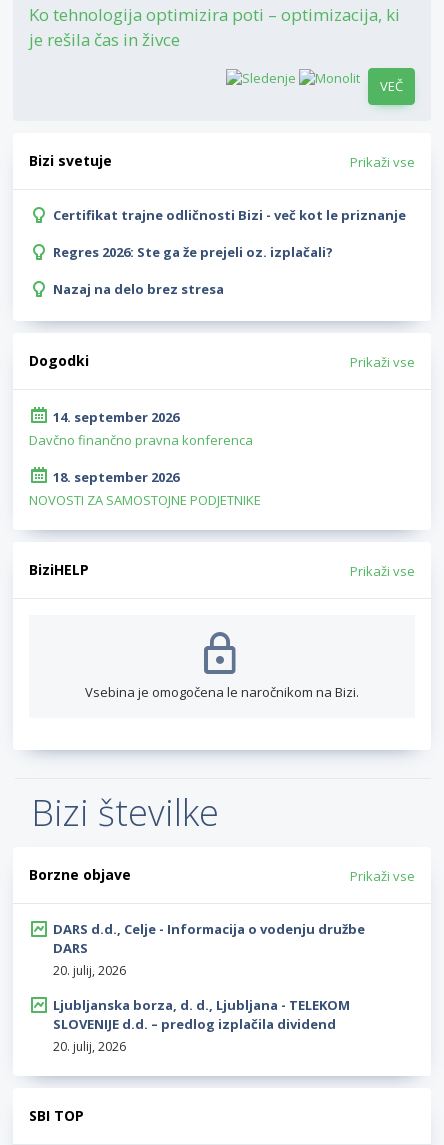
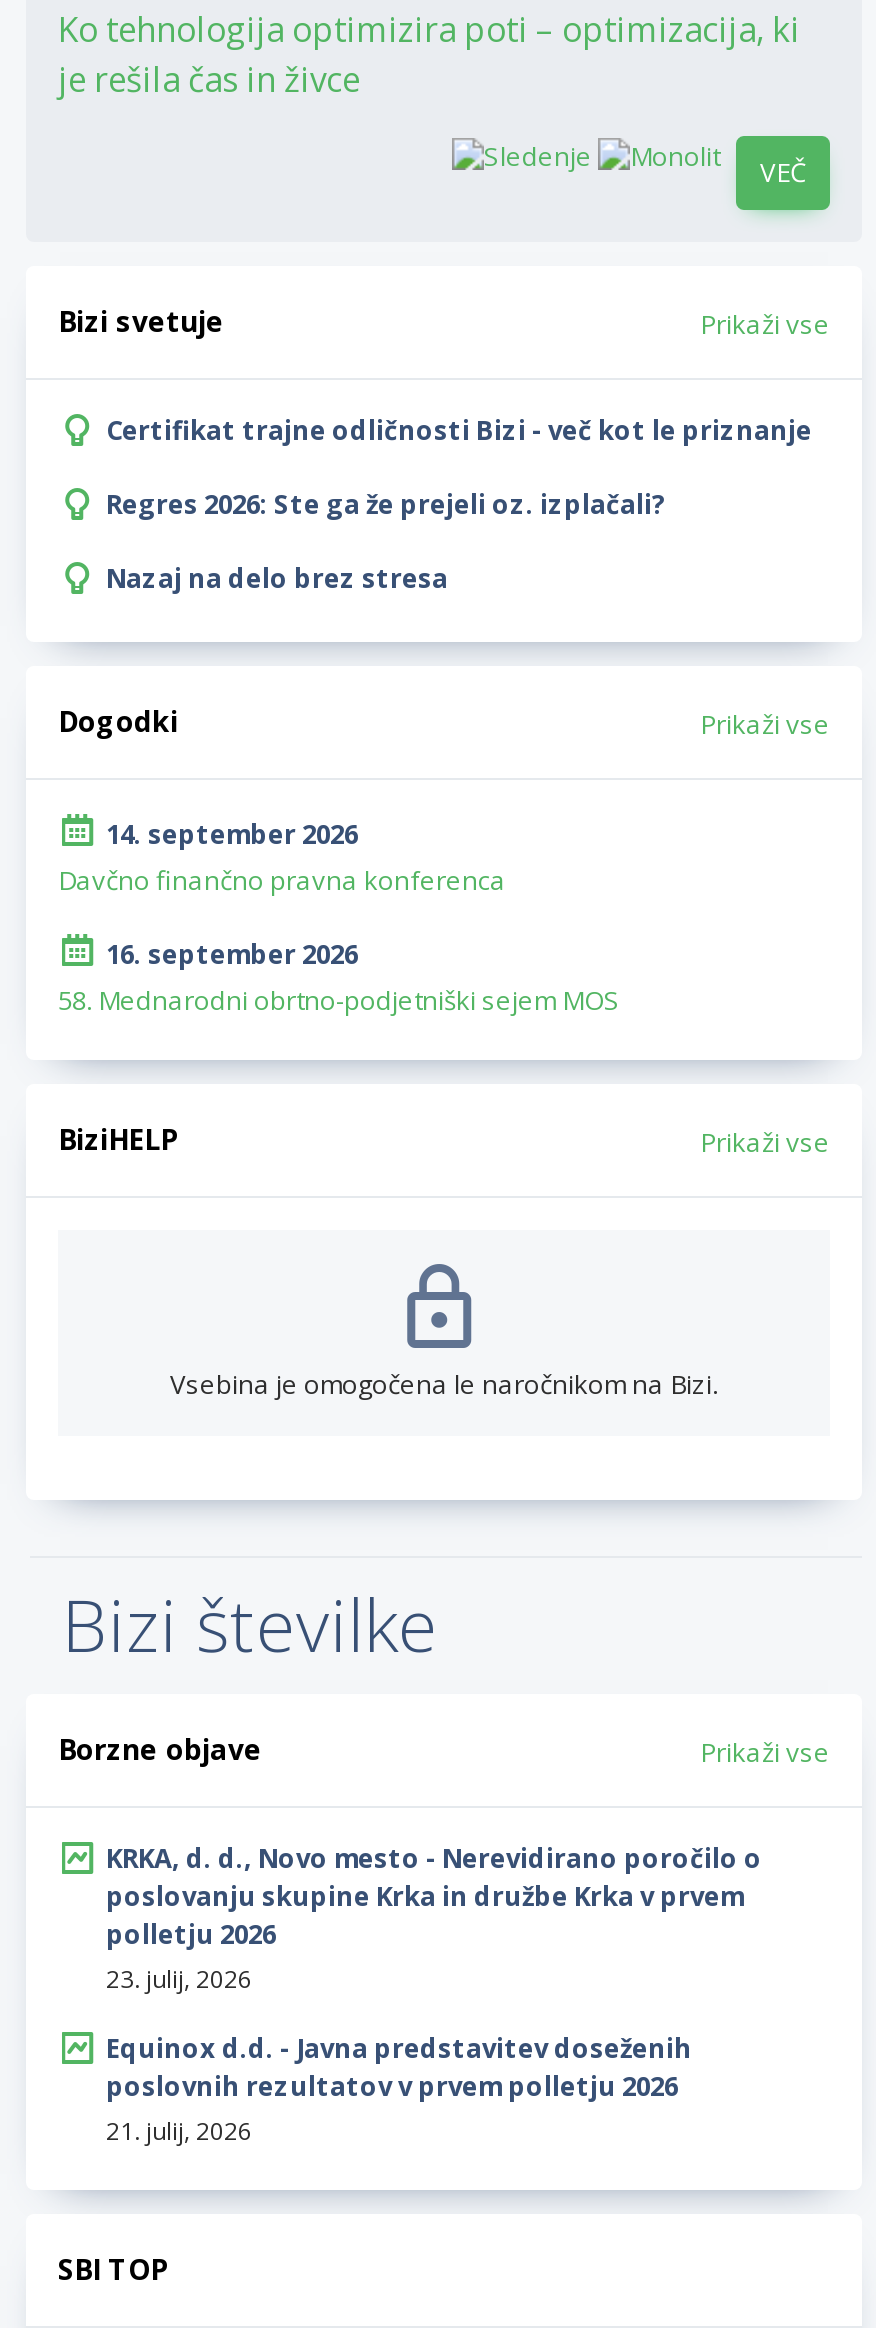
[29,468,261,509] 18. september 2026 | NOVOSTI ZA SAMOSTOJNE PODJETNIKE -> [58,936,620,1018] 16. september 2026 | 58. Mednarodni obrtno-podjetniški sejem MOS
[53,920,365,979] DARS d.d., Celje - Informacija o vodenju družbe | DARS | 20. julij, 2026 -> [106,1840,762,1996] KRKA, d. d., Novo mesto - Nerevidirano poročilo o | poslovanju skupine Krka in družbe Krka v prvem | polletju 2026 | 23. julij, 2026
[53,996,350,1055] Ljubljanska borza, d. d., Ljubljana - TELEKOM | SLOVENIJE d.d. – predlog izplačila dividend | 20. julij, 2026 -> [106,2030,692,2148] Equinox d.d. - Javna predstavitev doseženih | poslovnih rezultatov v prvem polletju 2026 | 21. julij, 2026

